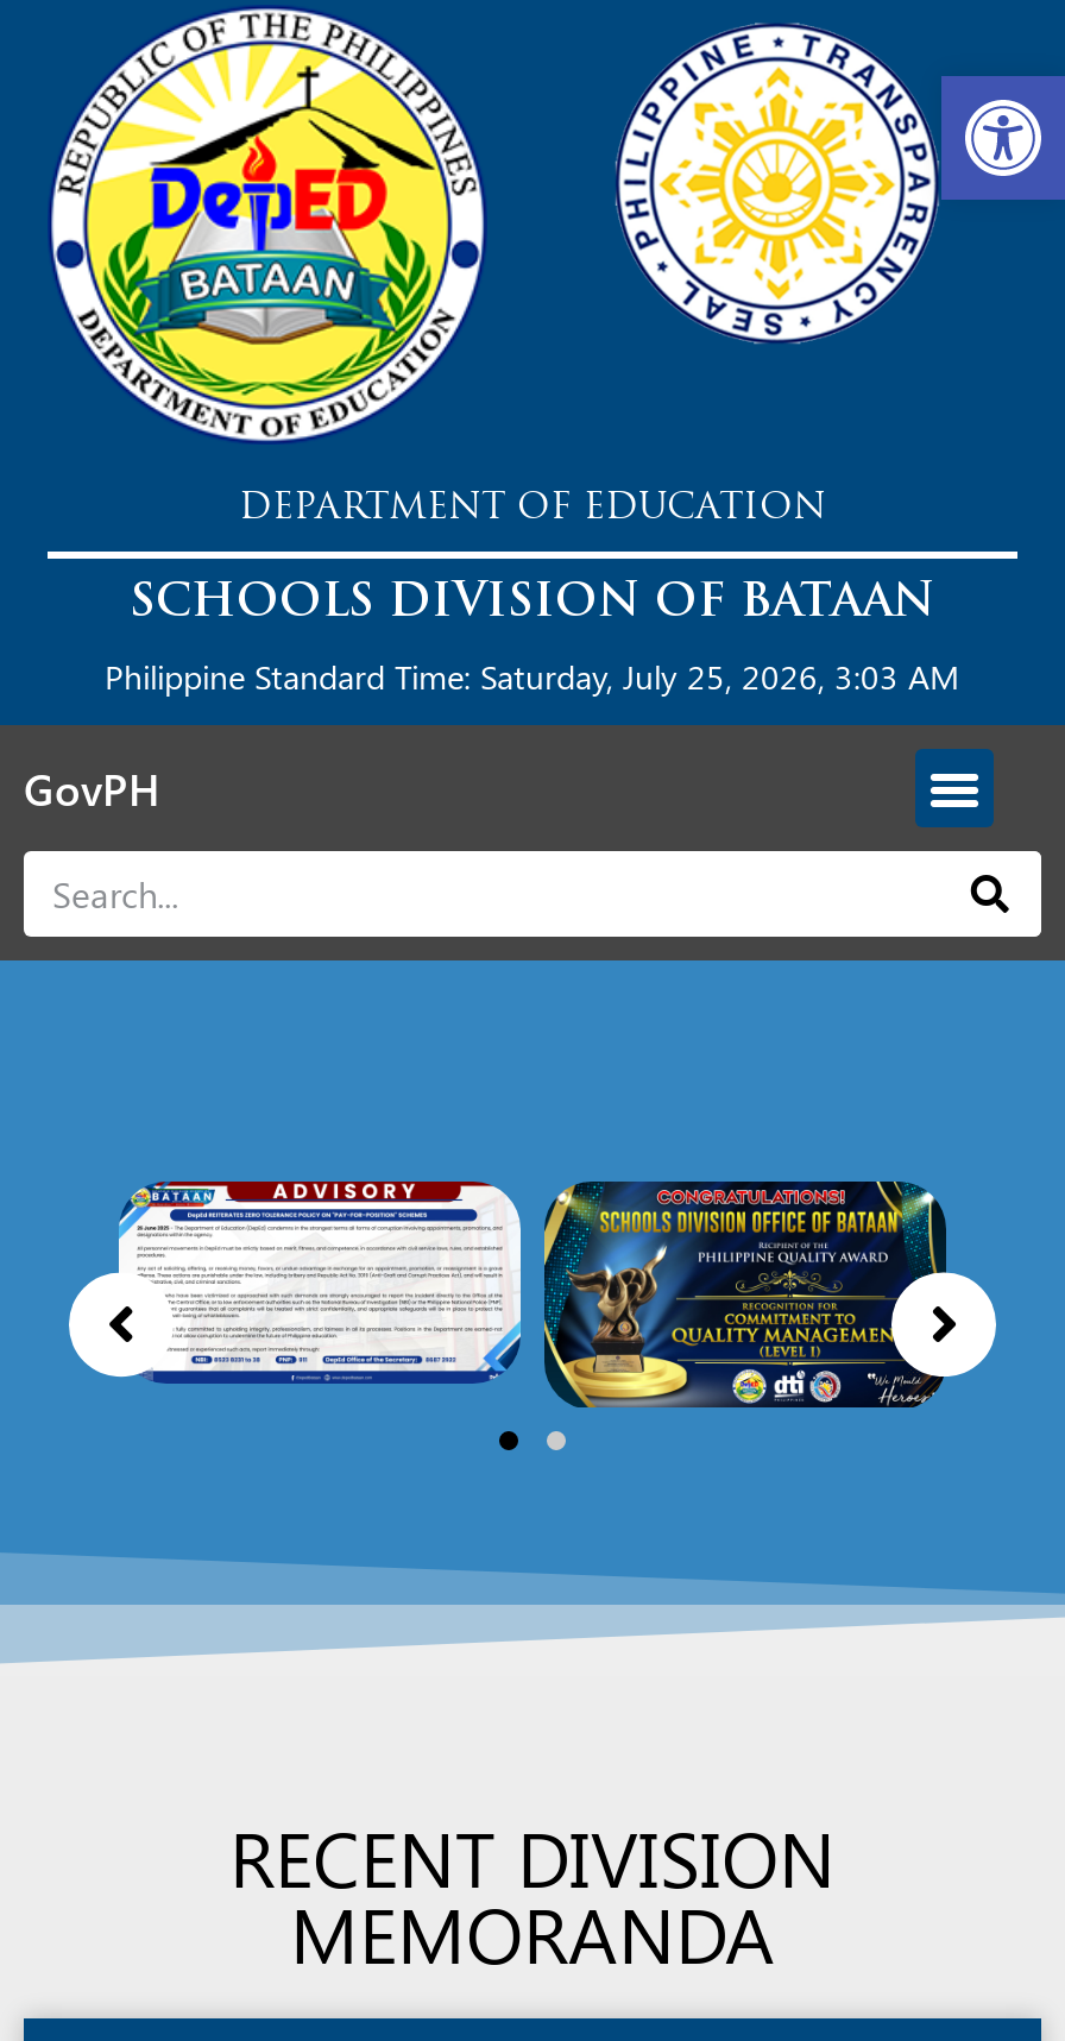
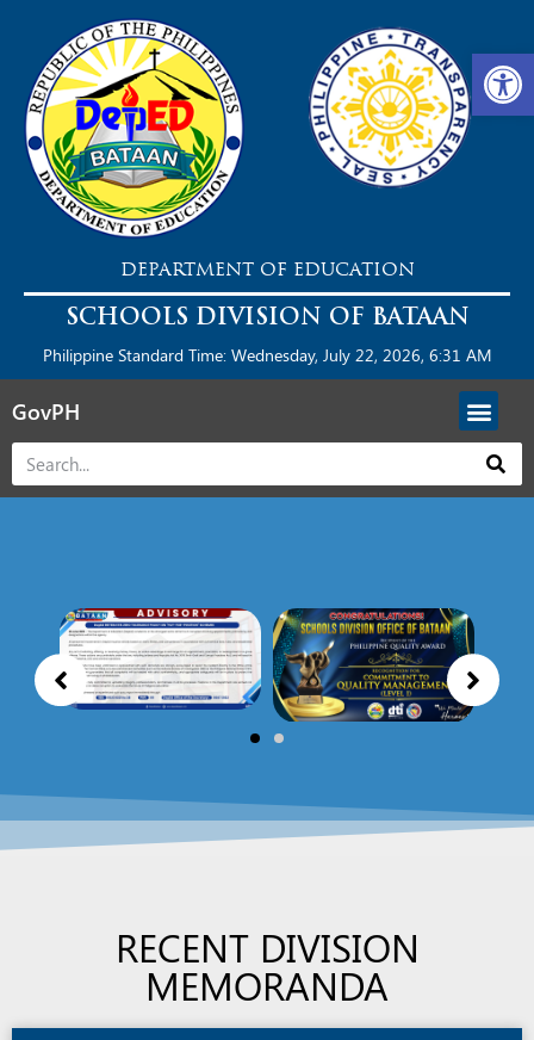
[105,655,960,700] Philippine Standard Time: Saturday, July 25, 2026, 3:03 AM -> [42,344,492,367] Philippine Standard Time: Wednesday, July 22, 2026, 6:31 AM

